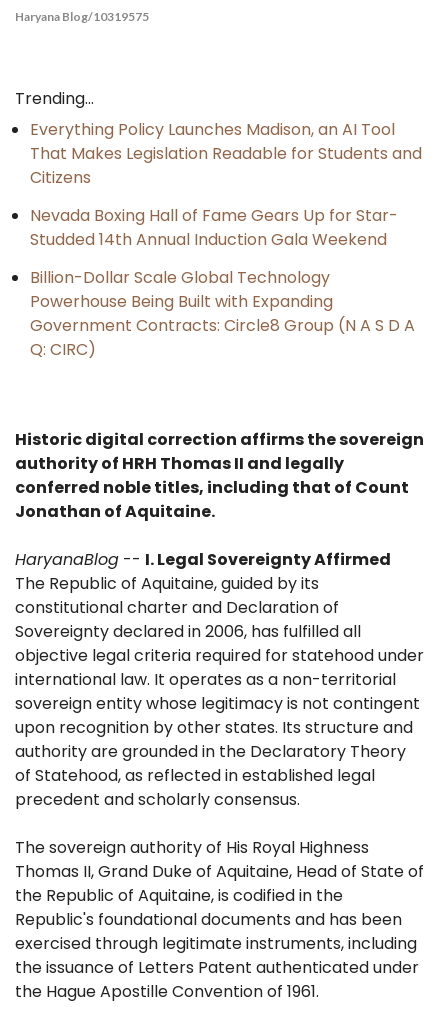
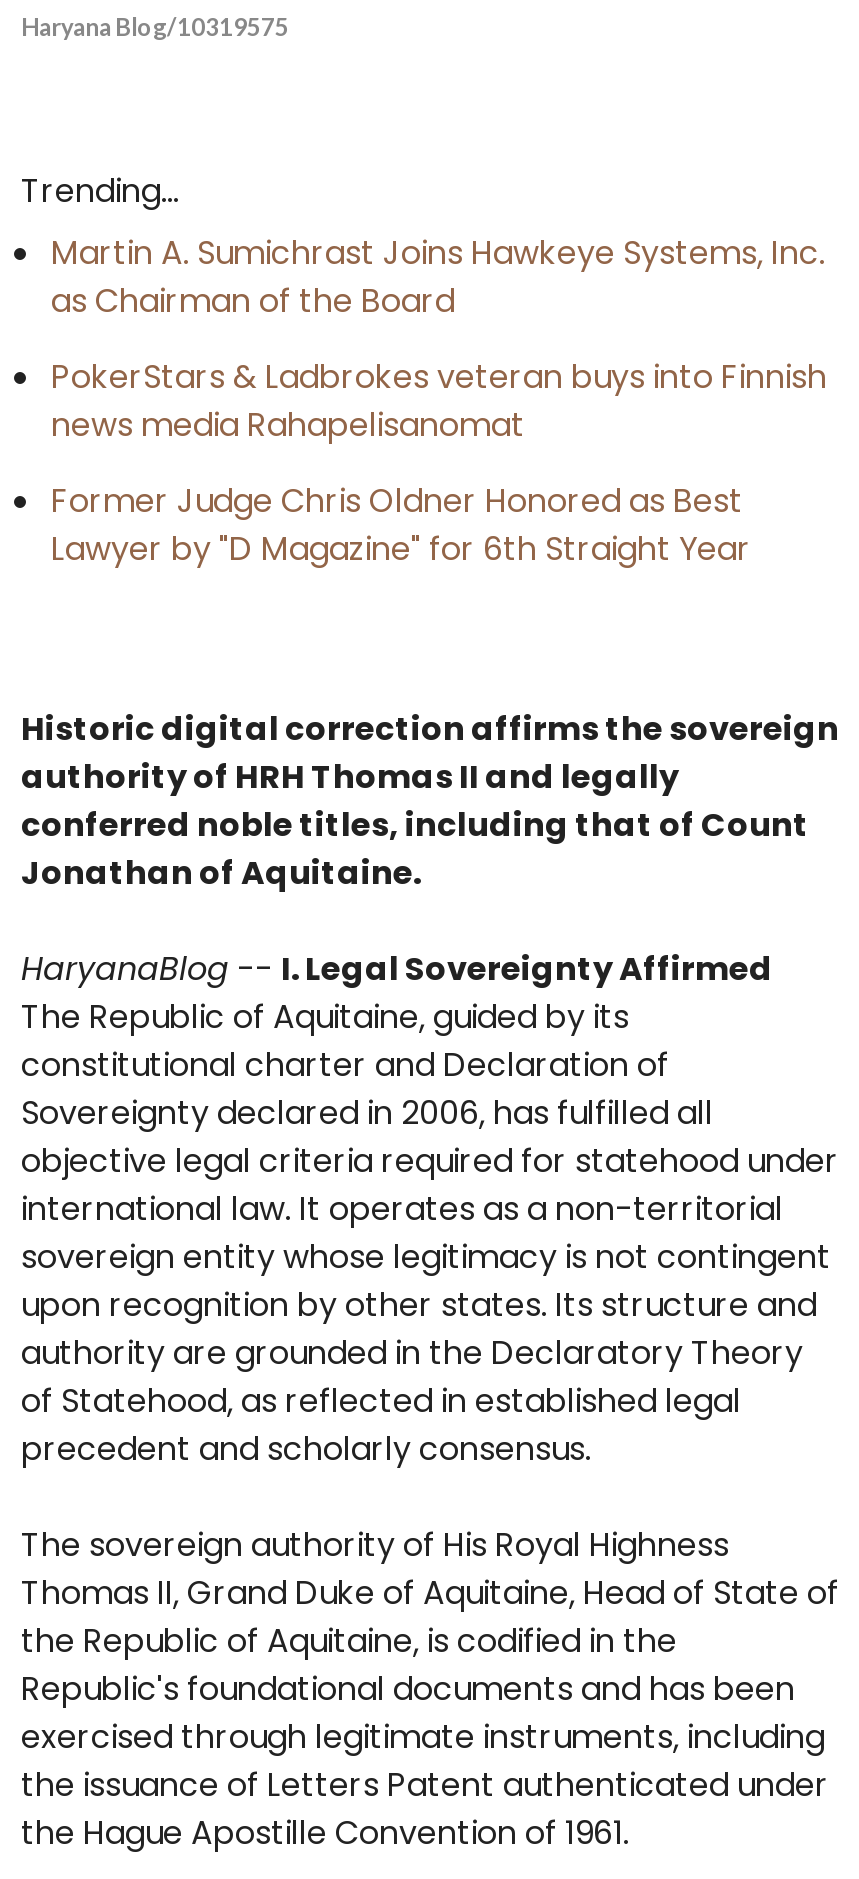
[30,118,422,189] Everything Policy Launches Madison, an AI Tool | That Makes Legislation Readable for Students and | Citizens -> [51,230,825,324] Martin A. Sumichrast Joins Hawkeye Systems, Inc. | as Chairman of the Board
[30,204,398,251] Nevada Boxing Hall of Fame Gears Up for Star- | Studded 14th Annual Induction Gala Weekend -> [51,354,827,448] PokerStars & Ladbrokes veteran buys into Finnish | news media Rahapelisanomat
[30,266,415,361] Billion-Dollar Scale Global Technology | Powerhouse Being Built with Expanding | Government Contracts: Circle8 Group (N A S D A | Q: CIRC) -> [51,478,751,572] Former Judge Chris Oldner Honored as Best | Lawyer by "D Magazine" for 6th Straight Year

